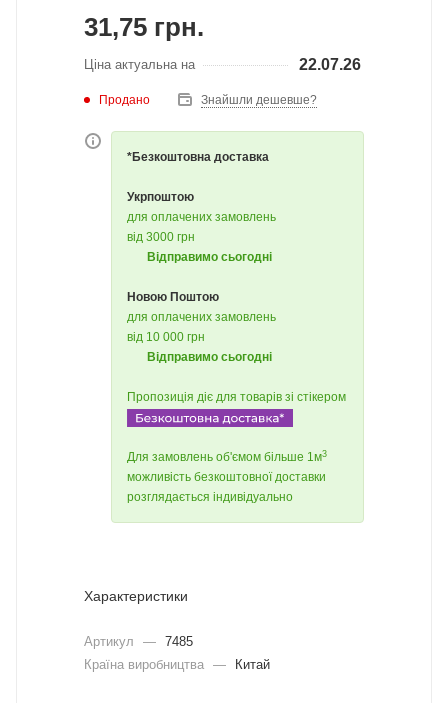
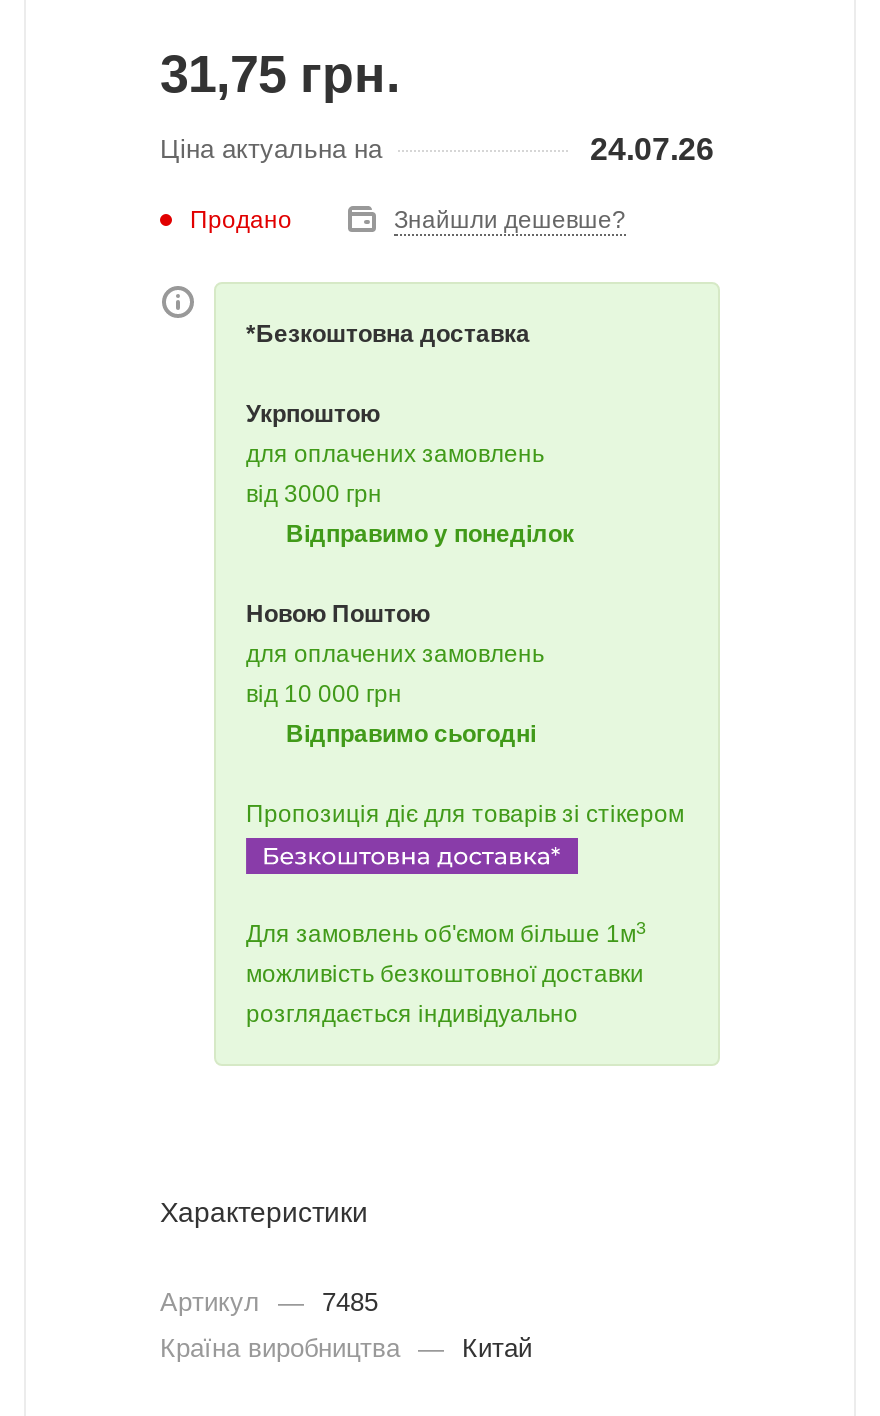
[299,56,361,73] 22.07.26 -> [590,132,714,166] 24.07.26
[147,250,272,264] Відправимо сьогодні -> [286,520,574,548] Відправимо у понеділок

